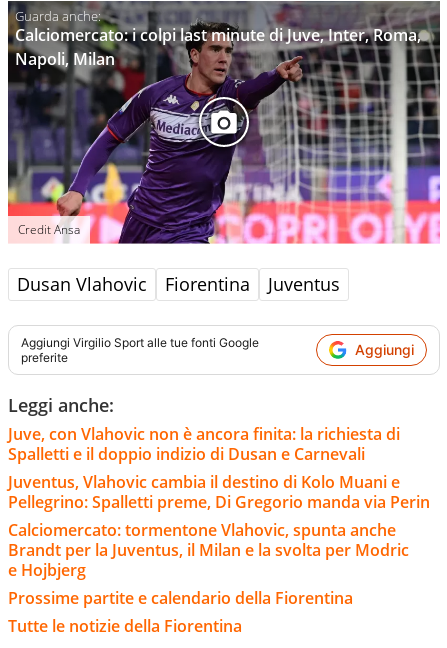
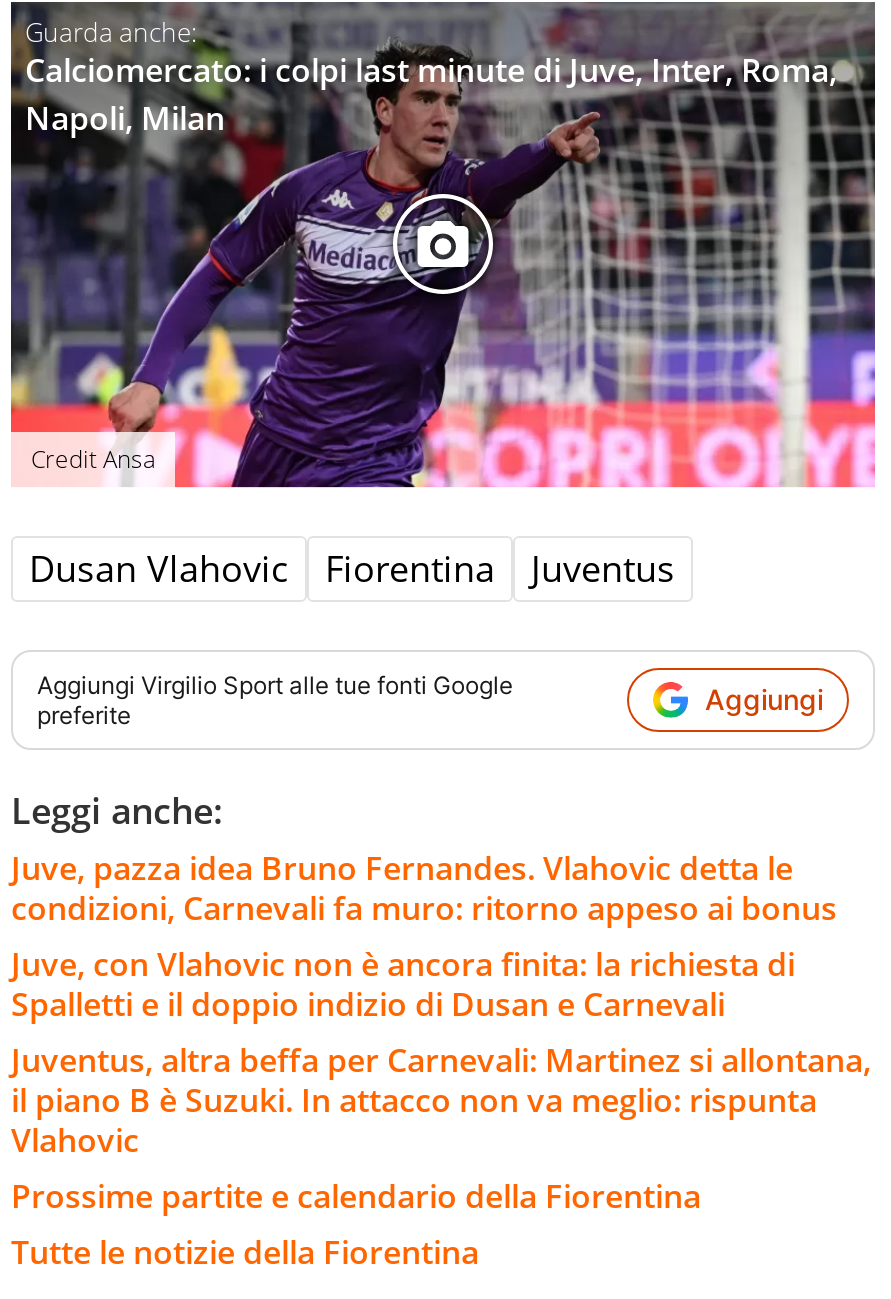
none -> [11,846,837,930] Juve, pazza idea Bruno Fernandes. Vlahovic detta le | condizioni, Carnevali fa muro: ritorno appeso ai bonus
moved [8,423,400,465] -> [11,942,795,1026]: Juve, con Vlahovic non è ancora finita: la richiesta di | Spalletti e il doppio indizio di Dusan e Carnevali
[8,471,430,581] Juventus, Vlahovic cambia il destino di Kolo Muani e | Pellegrino: Spalletti preme, Di Gregorio manda via Perin | Calciomercato: tormentone Vlahovic, spunta anche | Brandt per la Juventus, il Milan e la svolta per Modric | e Hojbjerg -> [11,1038,871,1162] Juventus, altra beffa per Carnevali: Martinez si allontana, | il piano B è Suzuki. In attacco non va meglio: rispunta | Vlahovic

